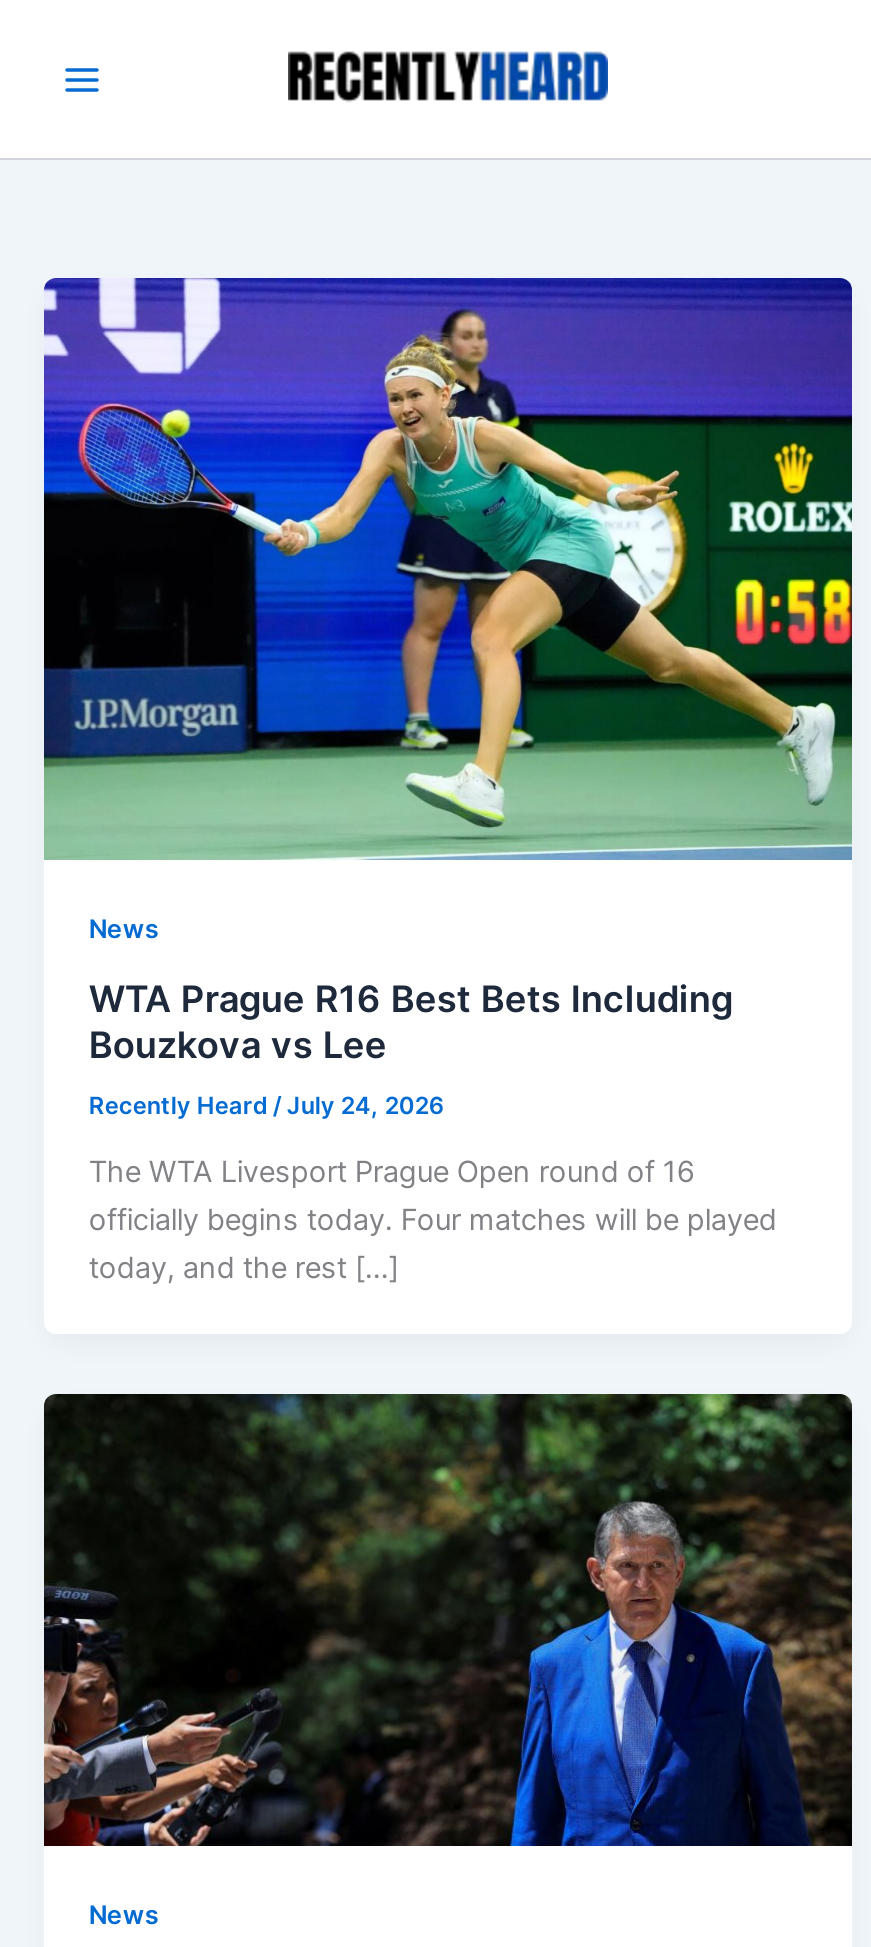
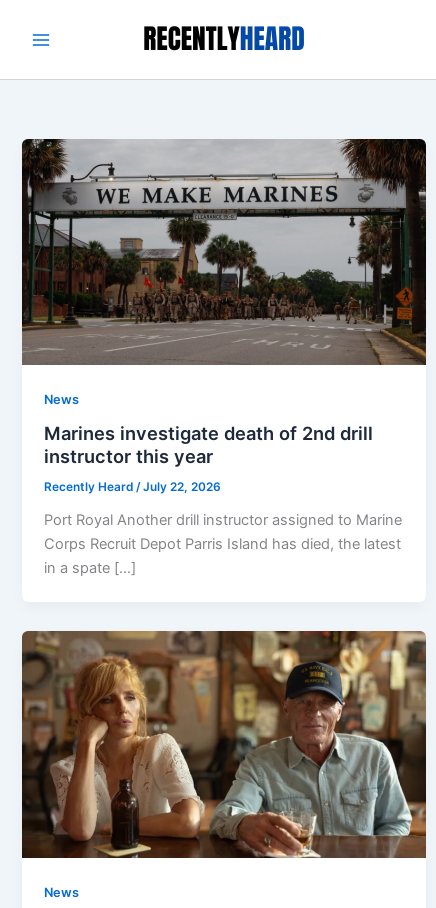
[42,276,854,862] [image] -> [21,138,427,366] [image]
[89,976,733,1066] WTA Prague R16 Best Bets Including | Bouzkova vs Lee -> [44,422,373,467] Marines investigate death of 2nd drill | instructor this year
[89,1091,445,1119] Recently Heard / July 24, 2026 -> [44,480,221,494] Recently Heard / July 22, 2026
[89,1153,777,1285] The WTA Livesport Prague Open round of 16 | officially begins today. Four matches will be played | today, and the rest […] -> [44,511,402,577] Port Royal Another drill instructor assigned to Marine | Corps Recruit Depot Parris Island has died, the latest | in a spate […]
[42,1394,854,1850] [image] -> [21,630,427,859] [image]

